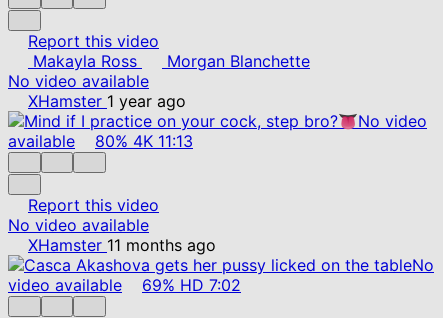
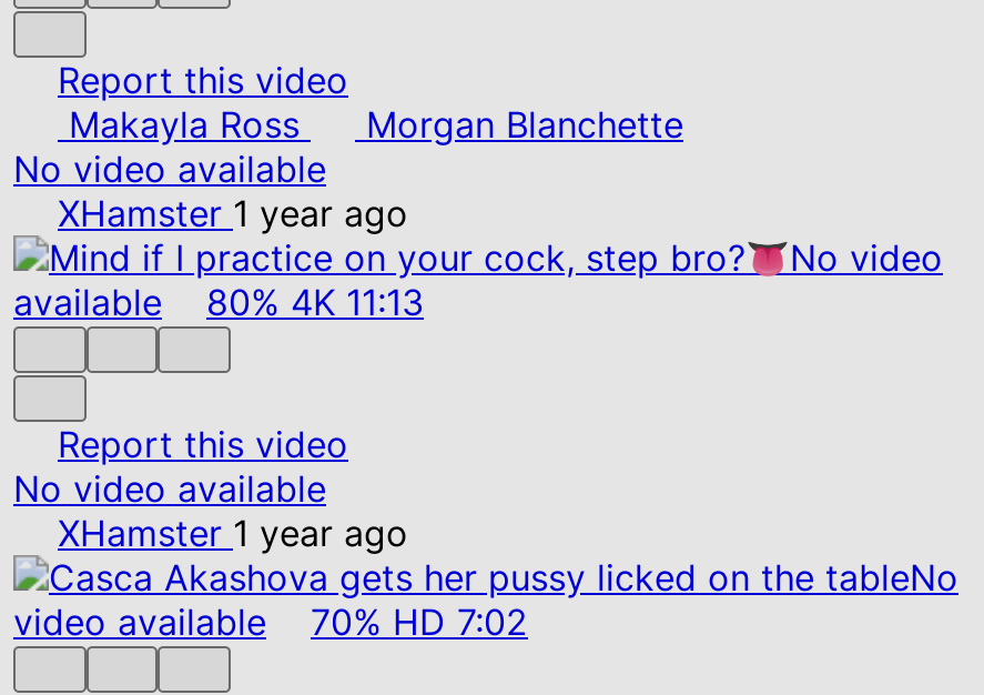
[28,235,216,255] XHamster 11 months ago -> [58,510,408,555] XHamster 1 year ago
[8,275,241,295] video available 69% HD 7:02 -> [13,599,528,644] video available 70% HD 7:02

